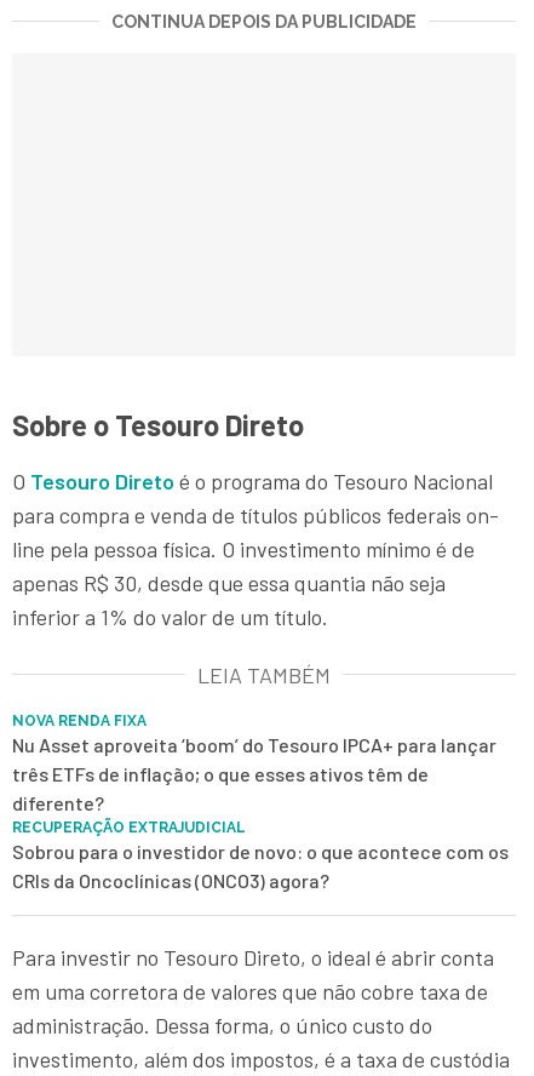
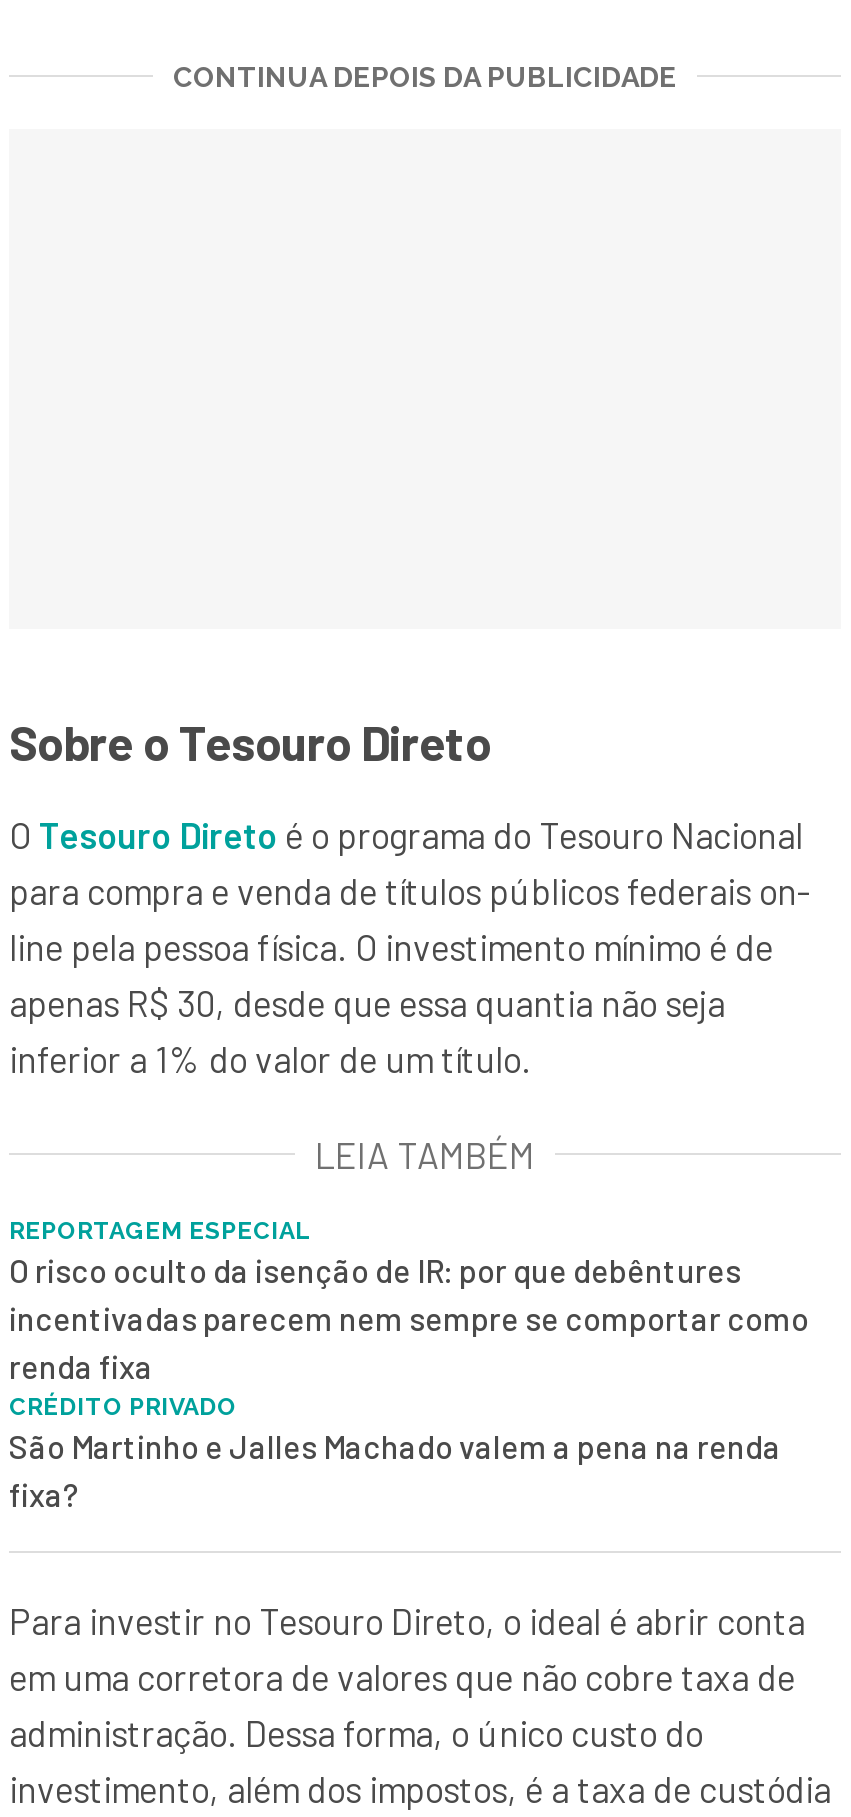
[12,712,509,892] NOVA RENDA FIXA | Nu Asset aproveita ‘boom’ do Tesouro IPCA+ para lançar | três ETFs de inflação; o que esses ativos têm de | diferente? | RECUPERAÇÃO EXTRAJUDICIAL | Sobrou para o investidor de novo: o que acontece com os | CRIs da Oncoclínicas (ONCO3) agora? -> [9,1217,809,1513] REPORTAGEM ESPECIAL | O risco oculto da isenção de IR: por que debêntures | incentivadas parecem nem sempre se comportar como | renda fixa | CRÉDITO PRIVADO | São Martinho e Jalles Machado valem a pena na renda | fixa?

